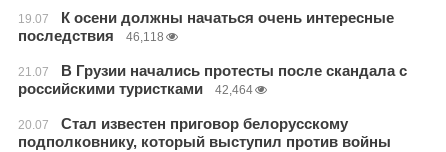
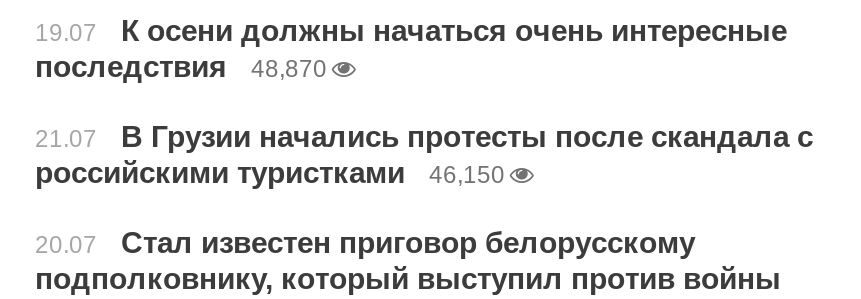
[18,27,164,44] последствия 46,118 -> [35,49,327,83] последствия 48,870
[18,80,253,97] российскими туристками 42,464 -> [35,155,505,189] российскими туристками 46,150

